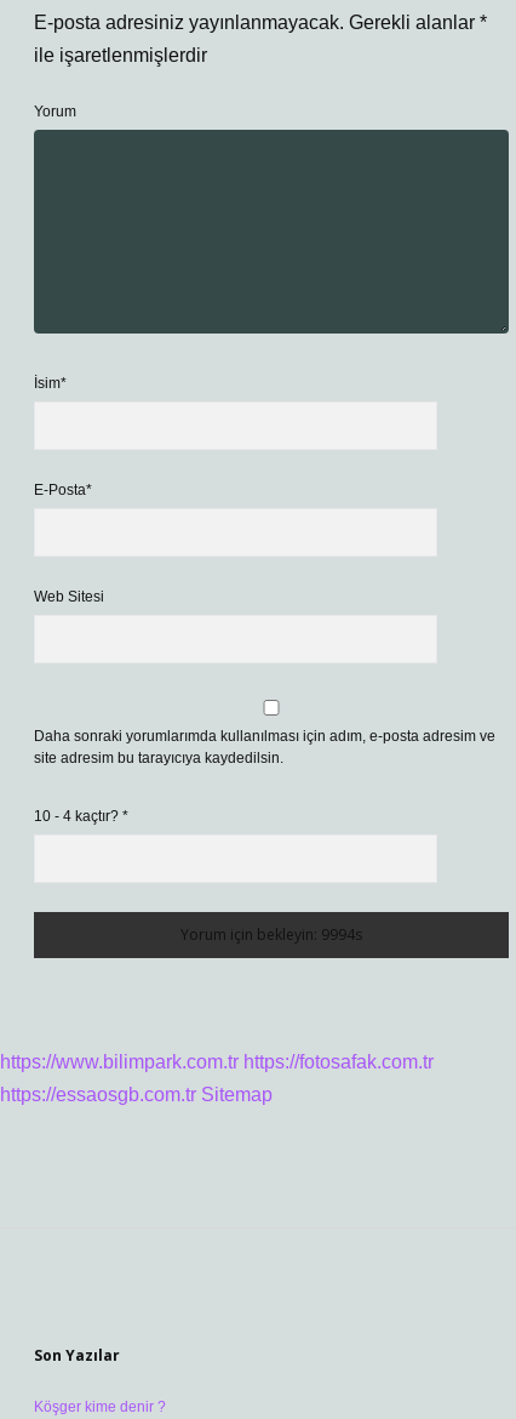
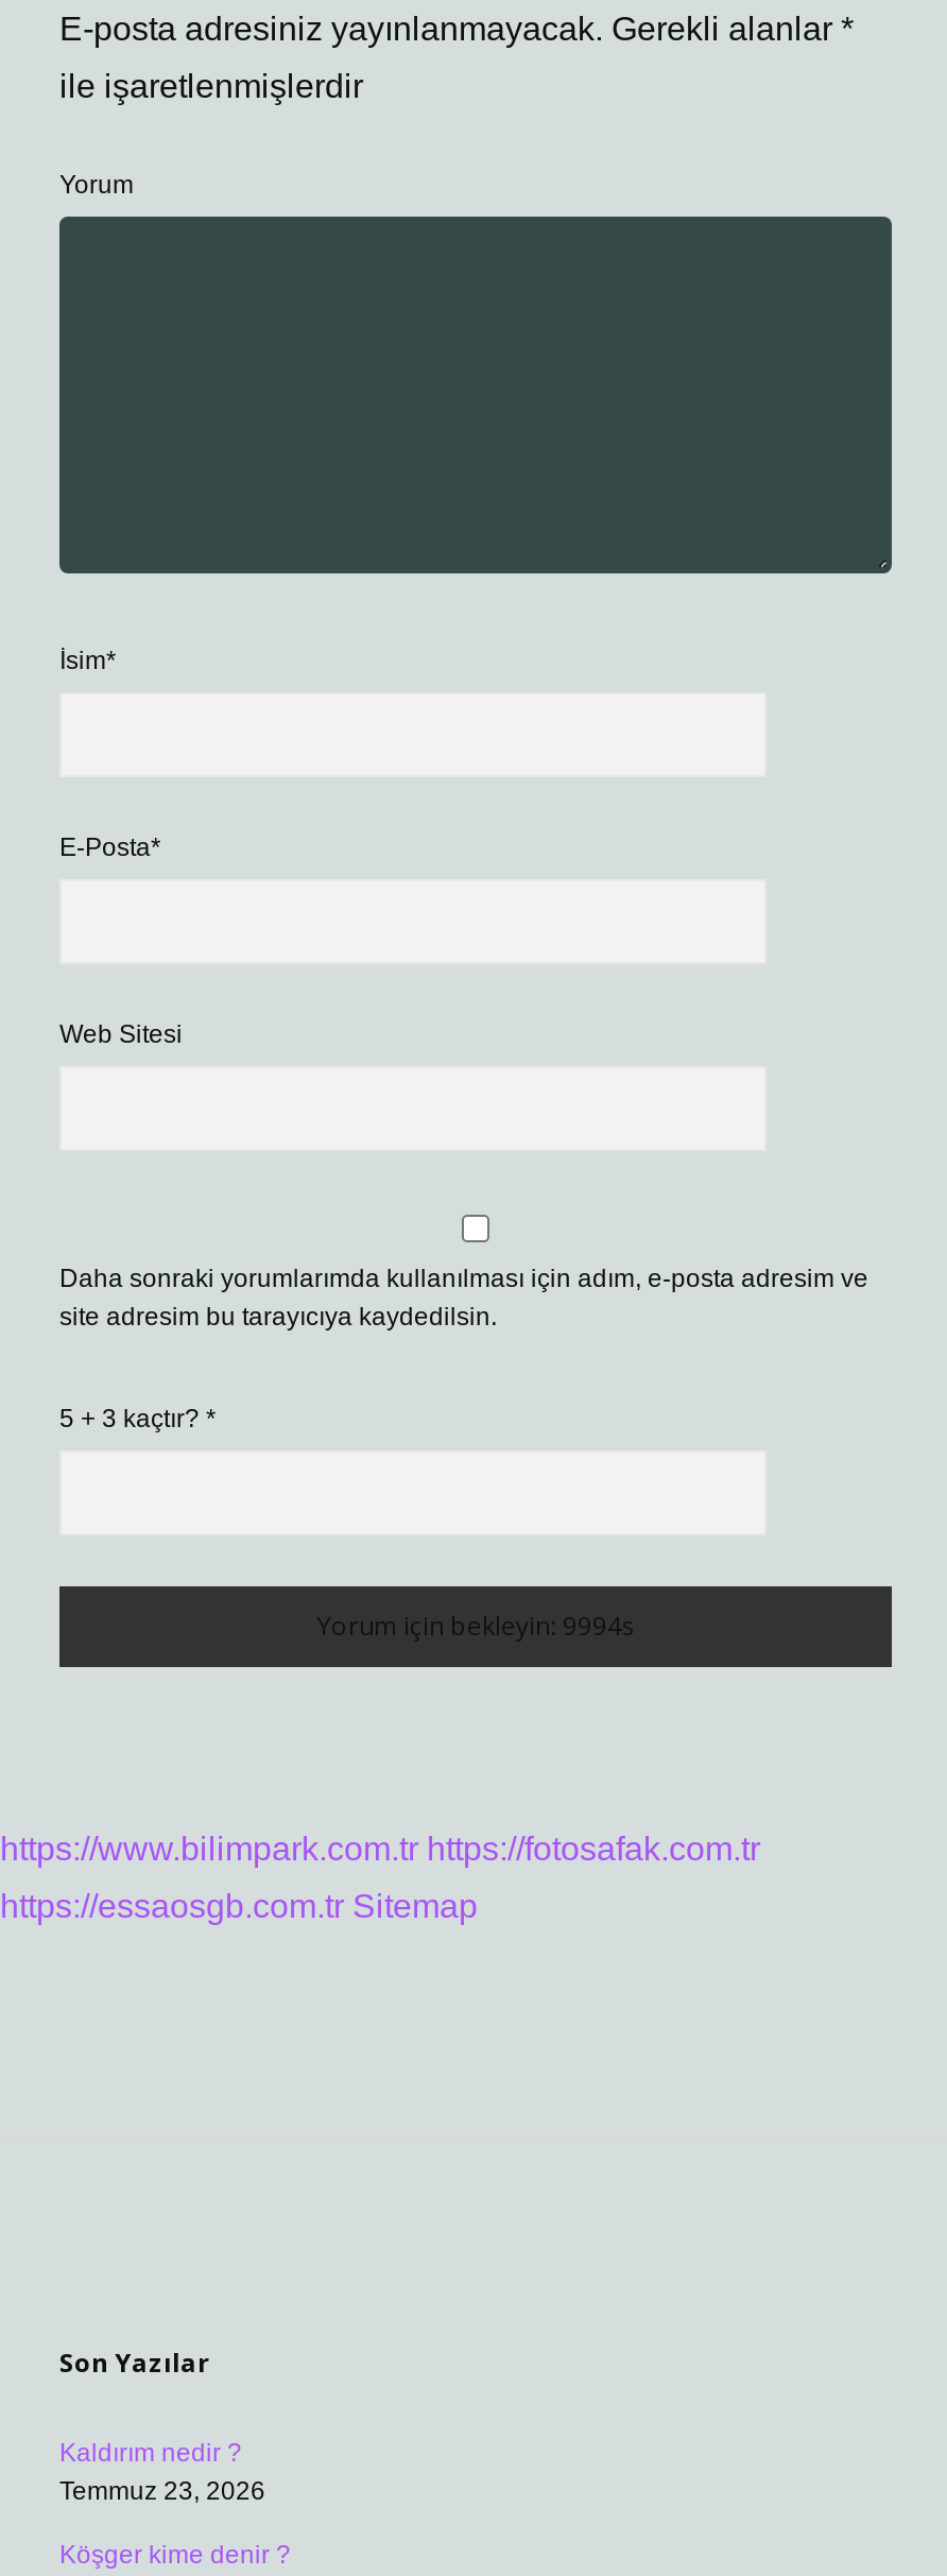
[34,808,128,825] 10 - 4 kaçtır? * -> [59,1404,217,1433] 5 + 3 kaçtır? *
none -> [59,2438,265,2506] Kaldırım nedir ? | Temmuz 23, 2026

